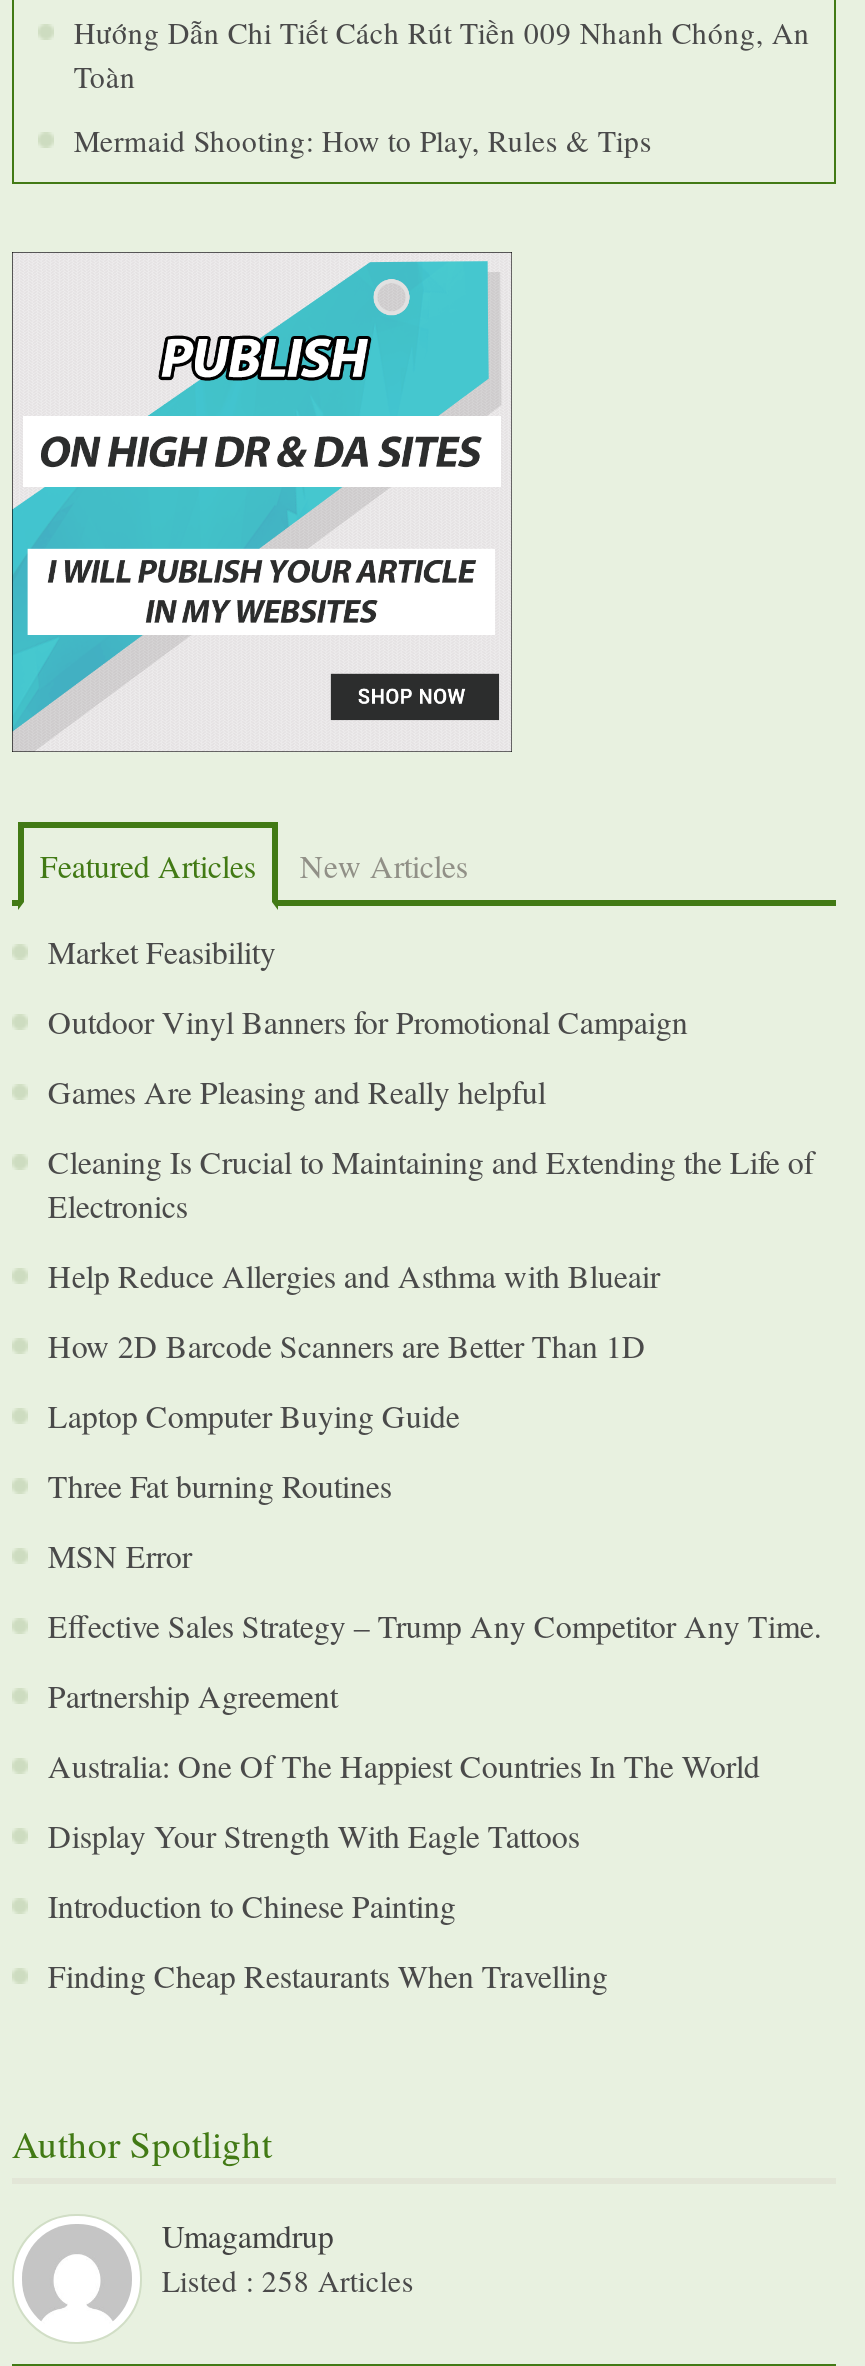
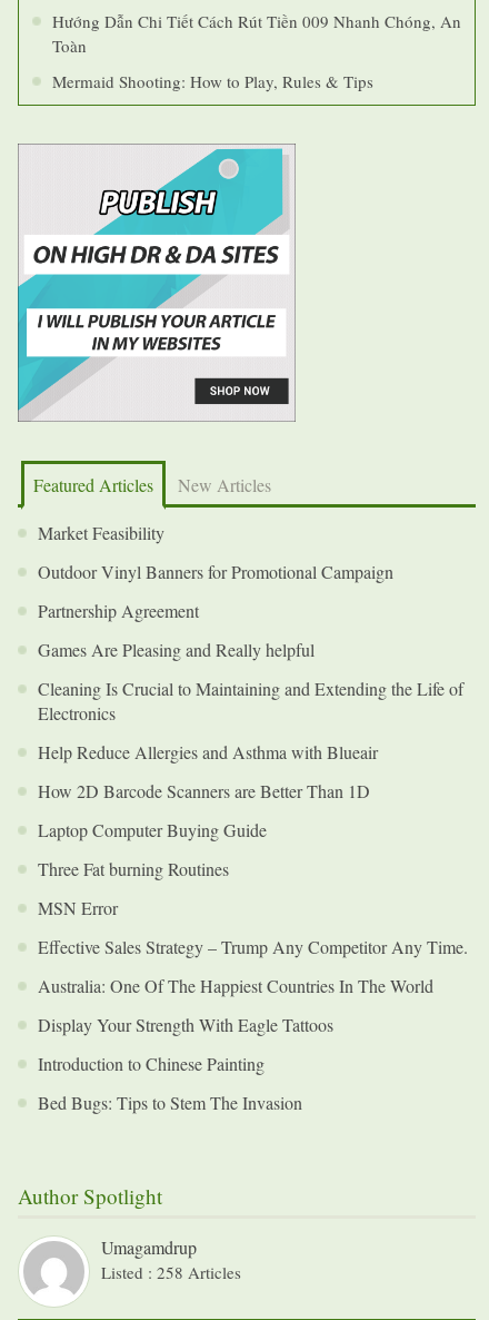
moved [48,1070,822,1646] -> [38,638,468,959]: Games Are Pleasing and Really helpful | Cleaning Is Crucial to Maintaining and Extending the Life of | Electronics | ... | MSN Error | Effective Sales Strategy – Trump Any Competitor Any Time.
moved [48,1674,338,1716] -> [38,599,199,622]: Partnership Agreement
[48,1954,608,1996] Finding Cheap Restaurants When Travelling -> [38,1091,302,1114] Bed Bugs: Tips to Stem The Invasion

